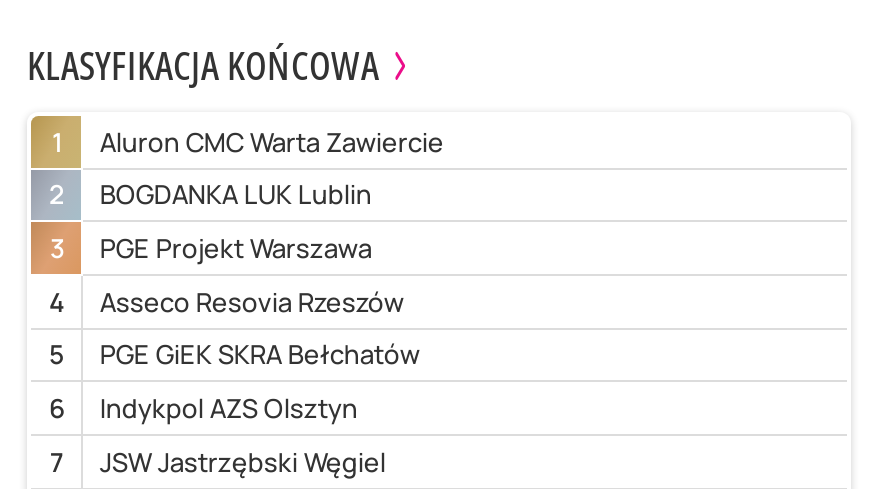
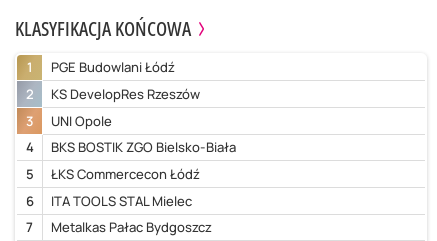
[100,124,444,160] Aluron CMC Warta Zawiercie -> [51,58,175,76] PGE Budowlani Łódź
[100,177,372,213] BOGDANKA LUK Lublin -> [51,85,200,103] KS DevelopRes Rzeszów
[100,230,372,266] PGE Projekt Warszawa -> [51,112,112,130] UNI Opole
[100,284,404,320] Asseco Resovia Rzeszów -> [51,138,236,156] BKS BOSTIK ZGO Bielsko-Biała
[100,337,420,373] PGE GiEK SKRA Bełchatów -> [51,165,200,183] ŁKS Commercecon Łódź
[100,391,358,427] Indykpol AZS Olsztyn -> [51,192,192,210] ITA TOOLS STAL Mielec
[100,444,386,480] JSW Jastrzębski Węgiel -> [51,218,212,236] Metalkas Pałac Bydgoszcz

